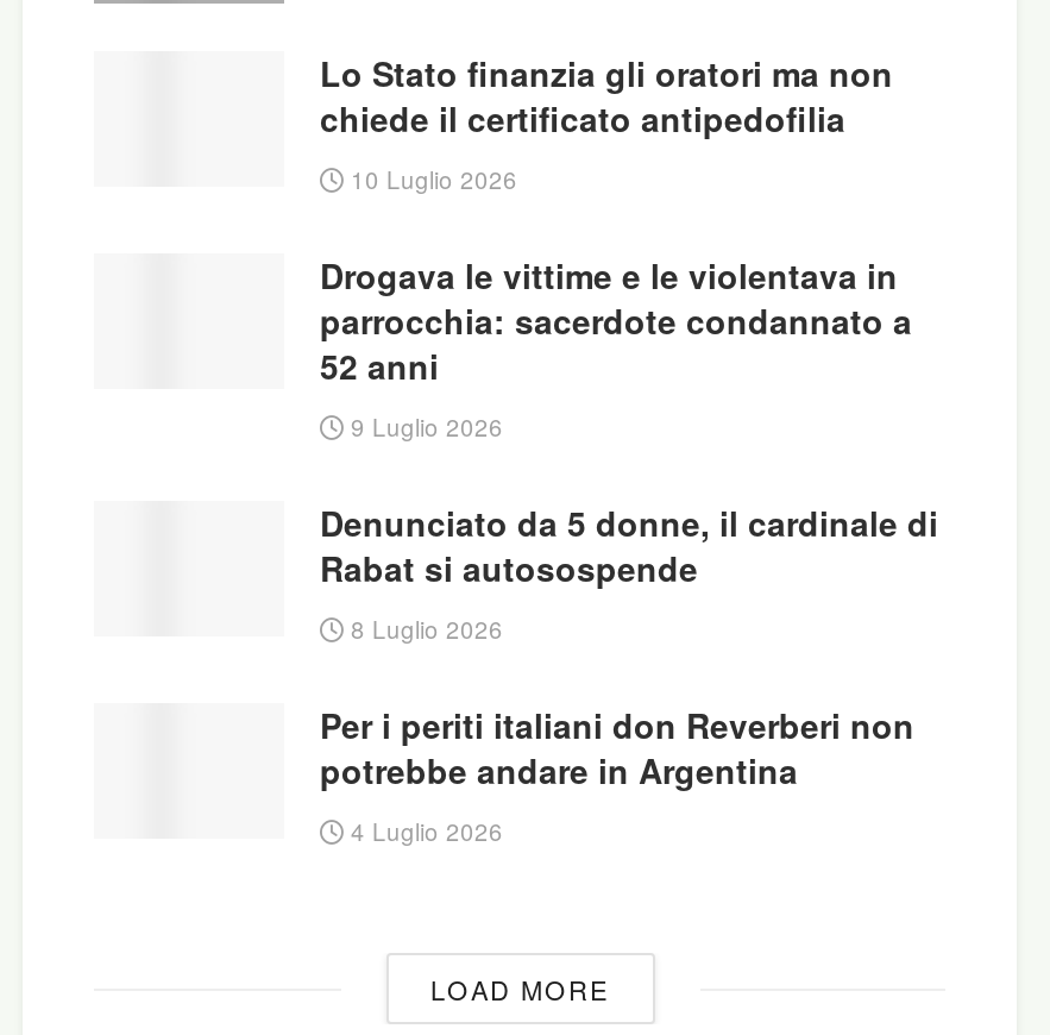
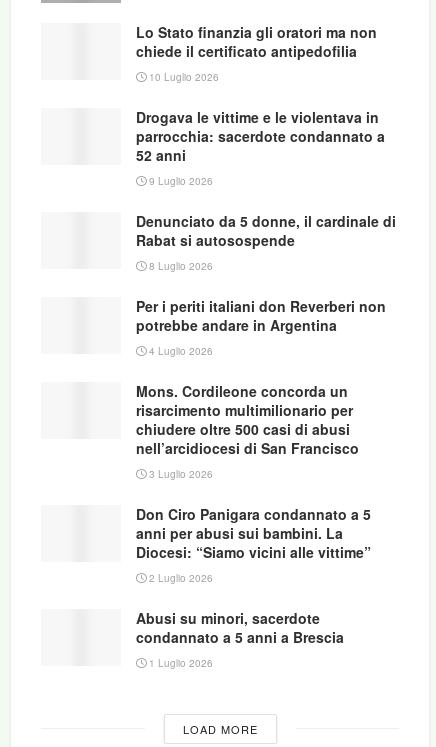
none -> [136,381,371,670] Mons. Cordileone concorda un | risarcimento multimilionario per | chiudere oltre 500 casi di abusi | nell’arcidiocesi di San Francisco | 3 Luglio 2026 | Don Ciro Panigara condannato a 5 | anni per abusi sui bambini. La | Diocesi: “Siamo vicini alle vittime” | 2 Luglio 2026 | Abusi su minori, sacerdote | condannato a 5 anni a Brescia | 1 Luglio 2026

